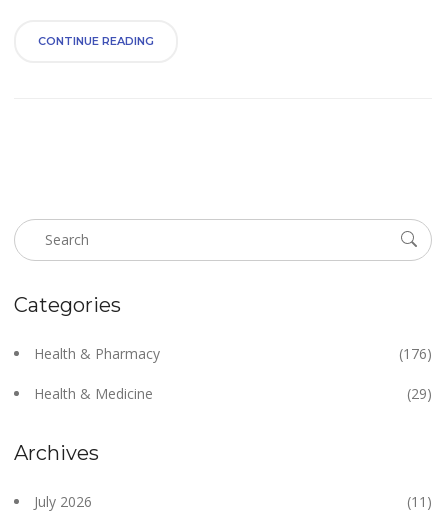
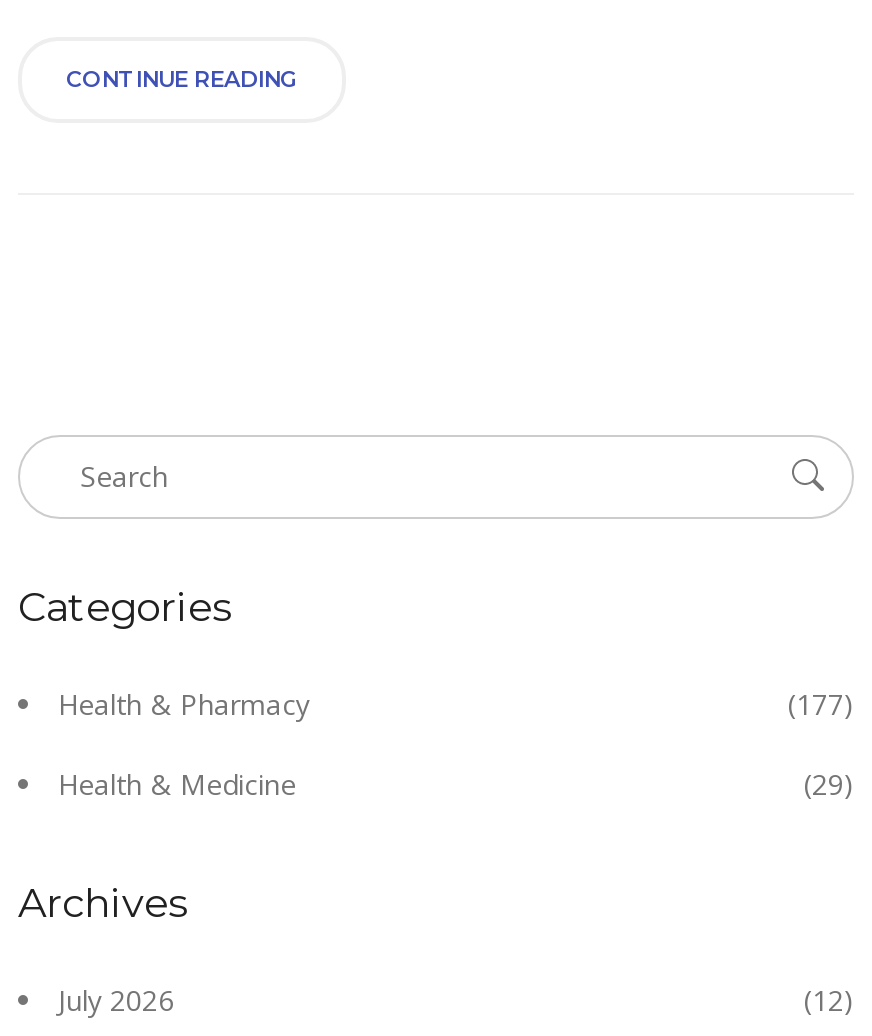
[399,344,432,363] (176) -> [788,685,854,723] (177)
[407,492,432,511] (11) -> [804,981,854,1019] (12)

